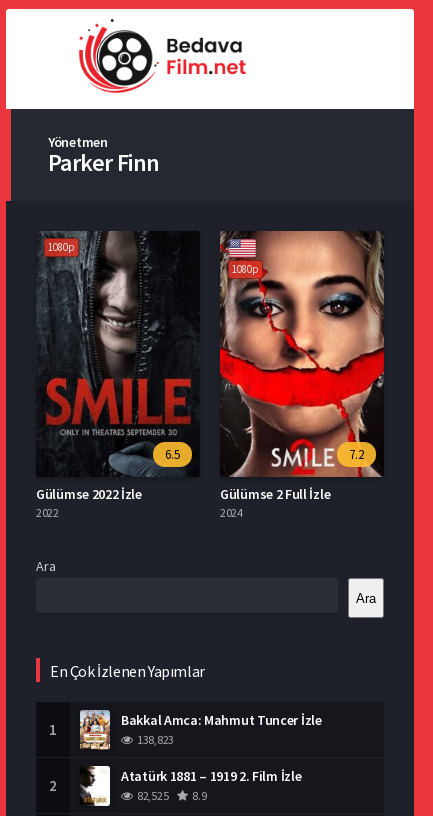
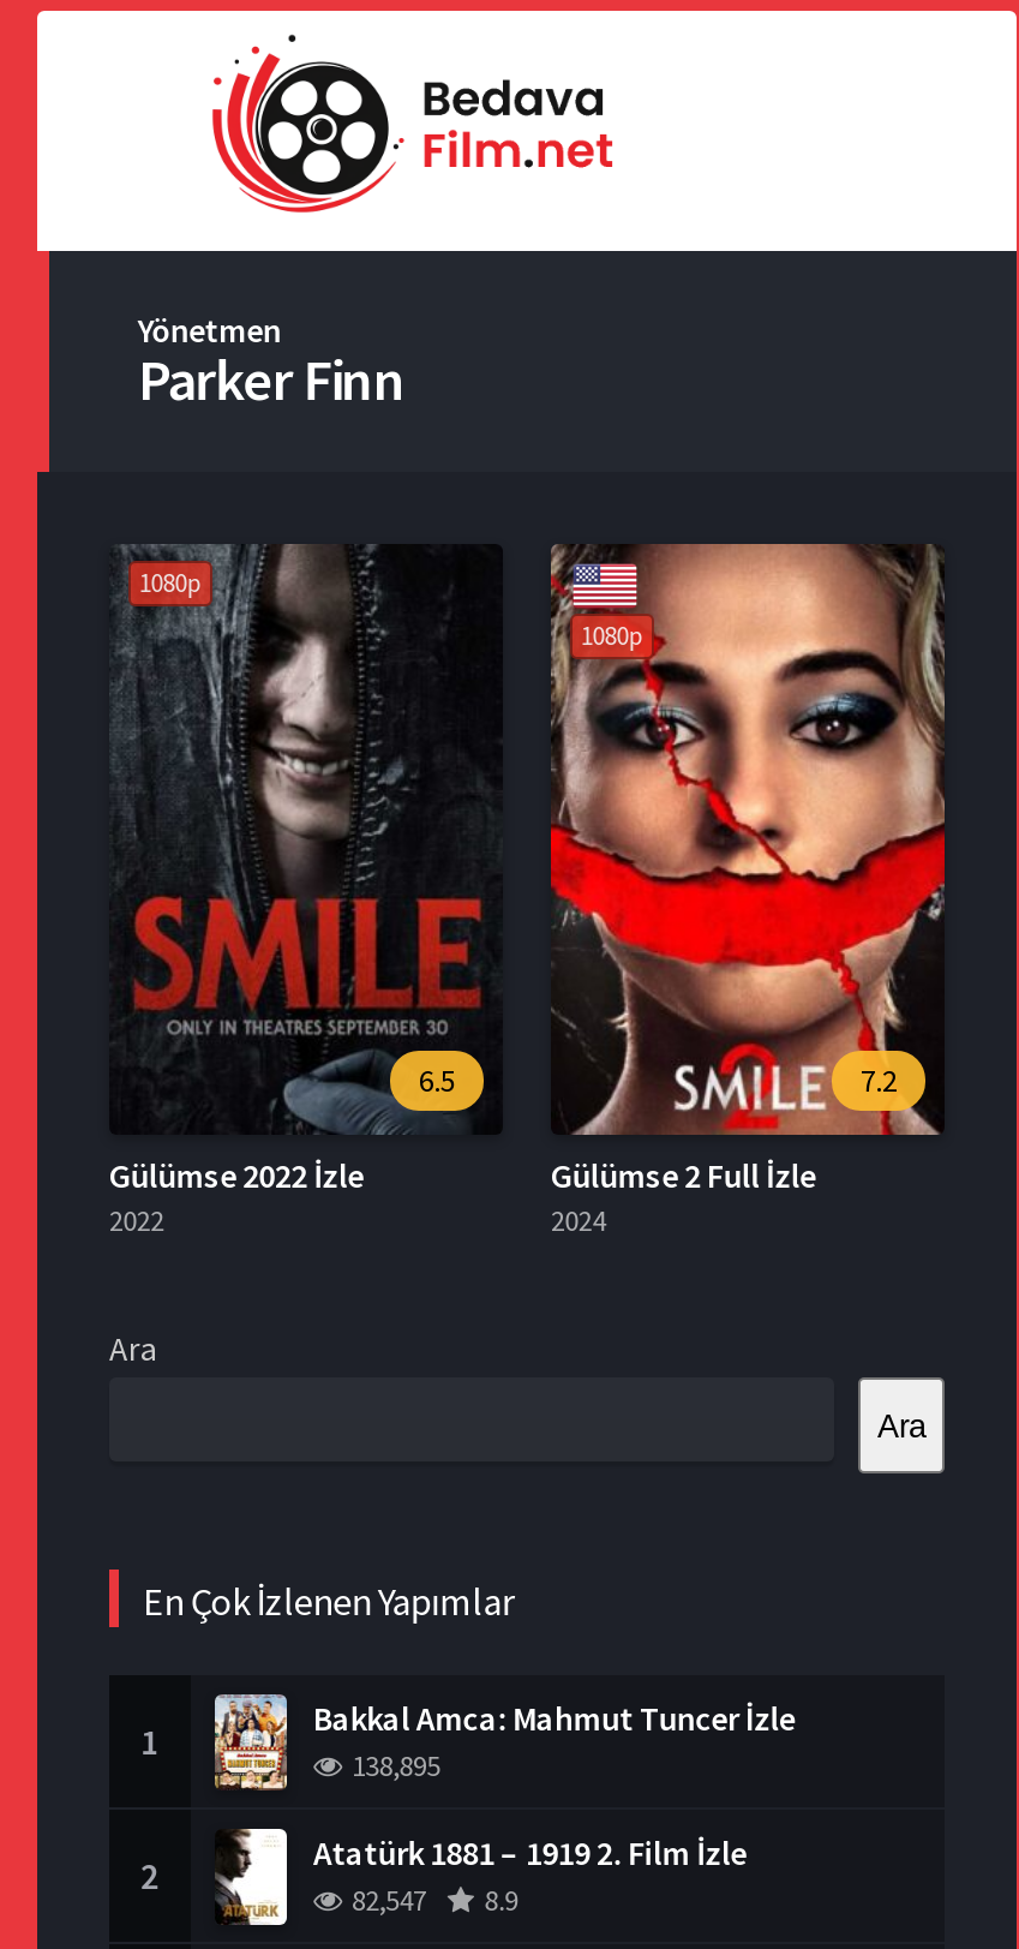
[137,732,174,747] 138,823 -> [352,1747,440,1783] 138,895
[137,788,206,803] 82,525 8.9 -> [352,1882,518,1918] 82,547 8.9

